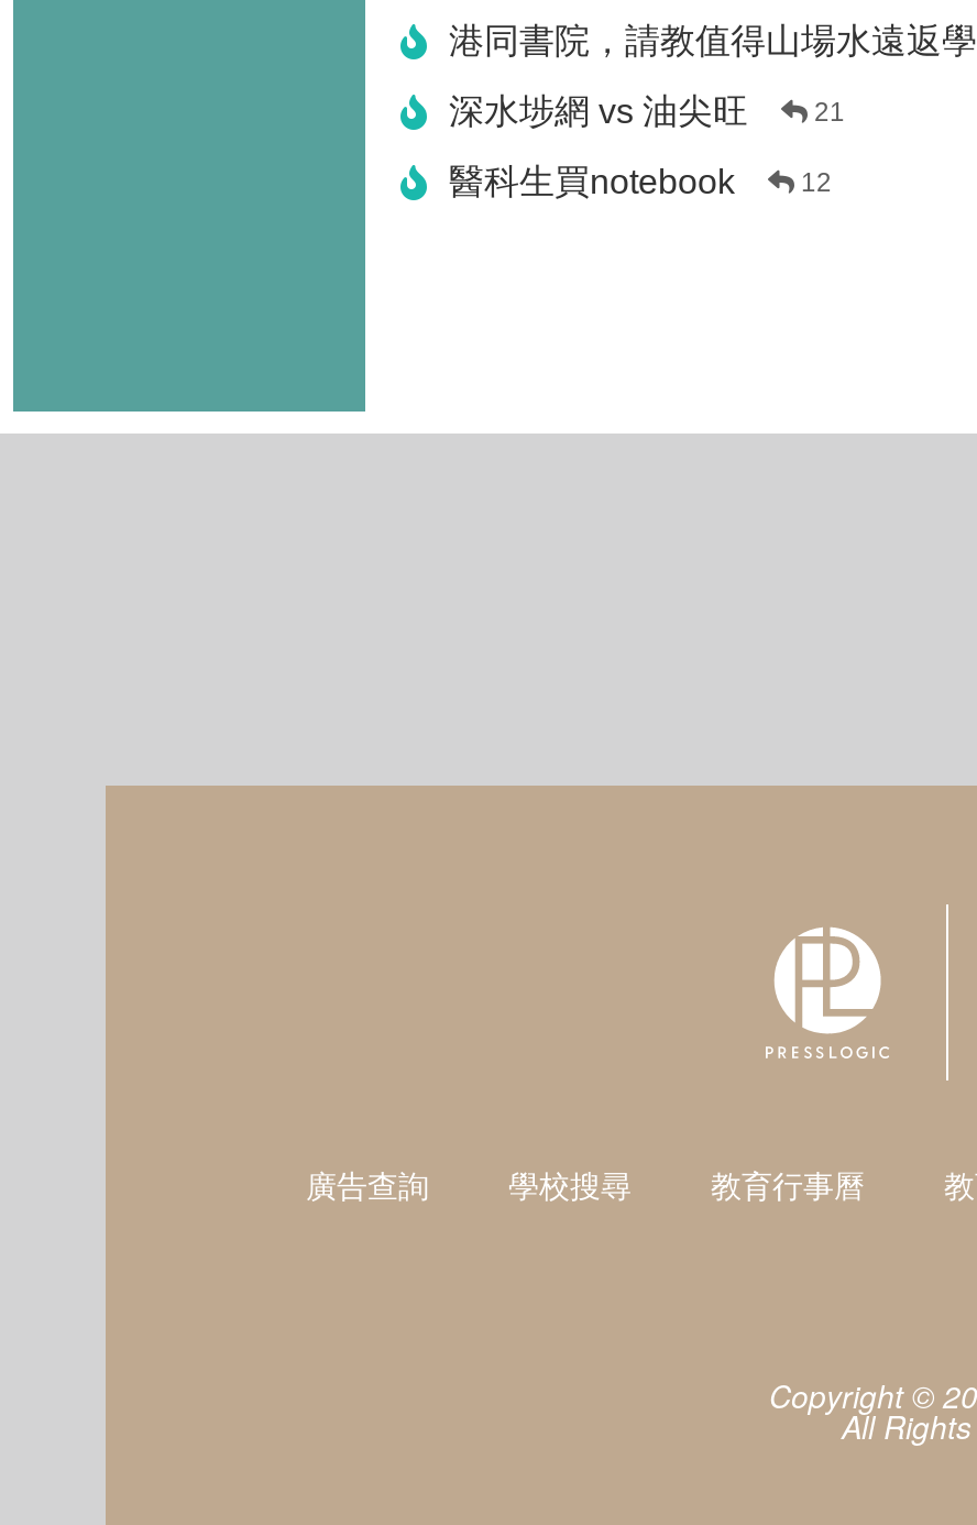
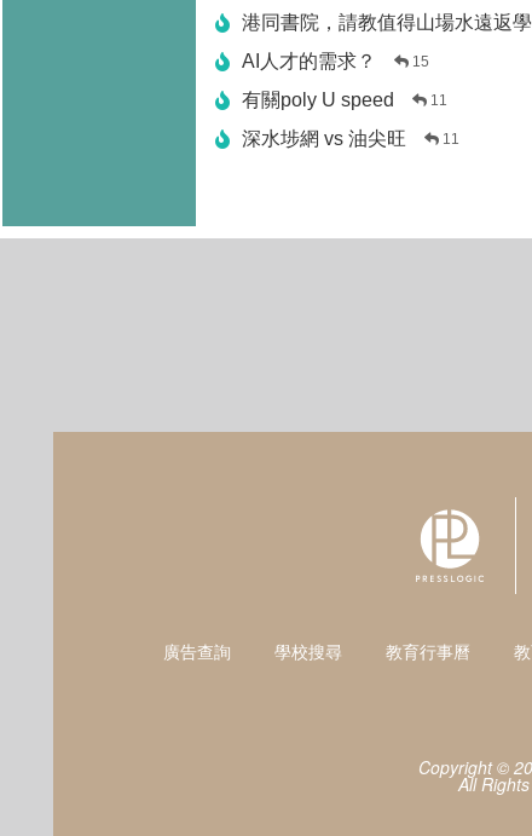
none -> [242,51,447,110] AI人才的需求？ | 15 | 有關poly U speed | 11
[449,97,845,200] 21 | 醫科生買notebook | 12 -> [443,131,459,148] 11
moved [449,92,748,130] -> [242,128,406,149]: 深水埗網 vs 油尖旺

